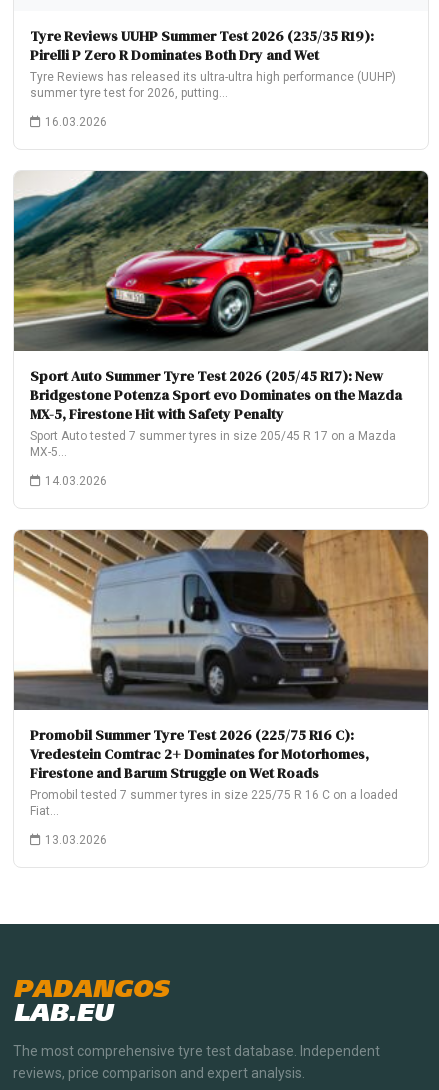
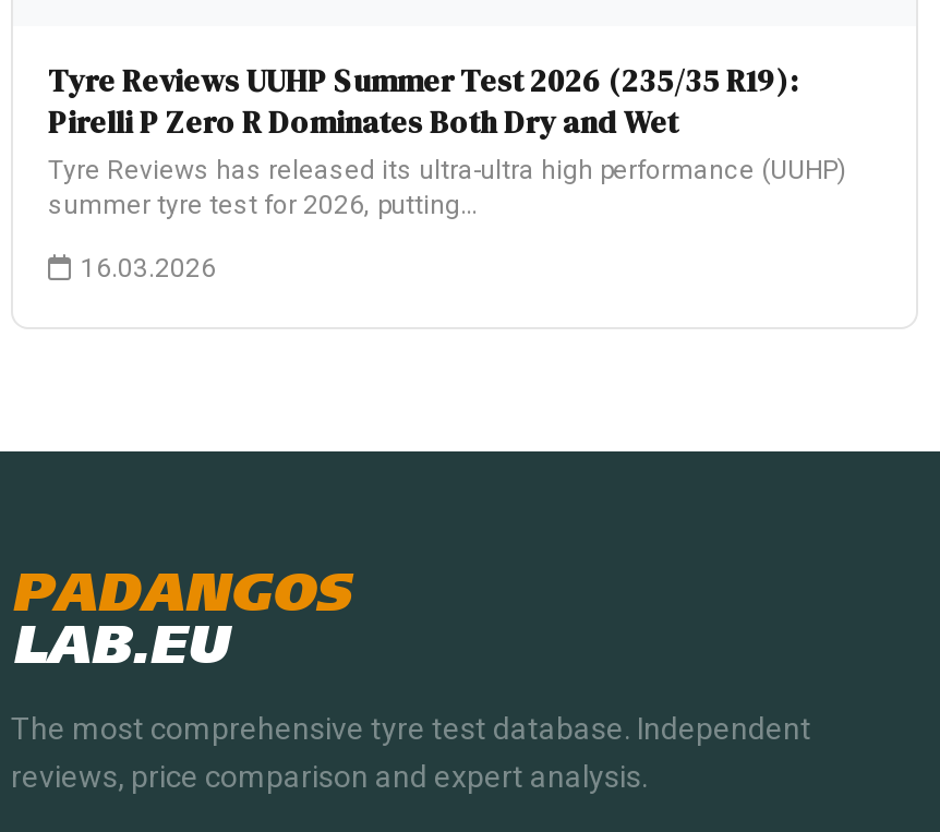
[13,170,429,488] [image] | Sport Auto Summer Tyre Test 2026 (205/45 R17): New | Bridgestone Potenza Sport evo Dominates on the Mazda | MX-5, Firestone Hit with Safety Penalty | Sport Auto tested 7 summer tyres in size 205/45 R 17 on a Mazda | MX-5… | 14.03.2026 -> none
[13,529,429,847] [image] | Promobil Summer Tyre Test 2026 (225/75 R16 C): | Vredestein Comtrac 2+ Dominates for Motorhomes, | Firestone and Barum Struggle on Wet Roads | Promobil tested 7 summer tyres in size 225/75 R 16 C on a loaded | Fiat… | 13.03.2026 -> none

